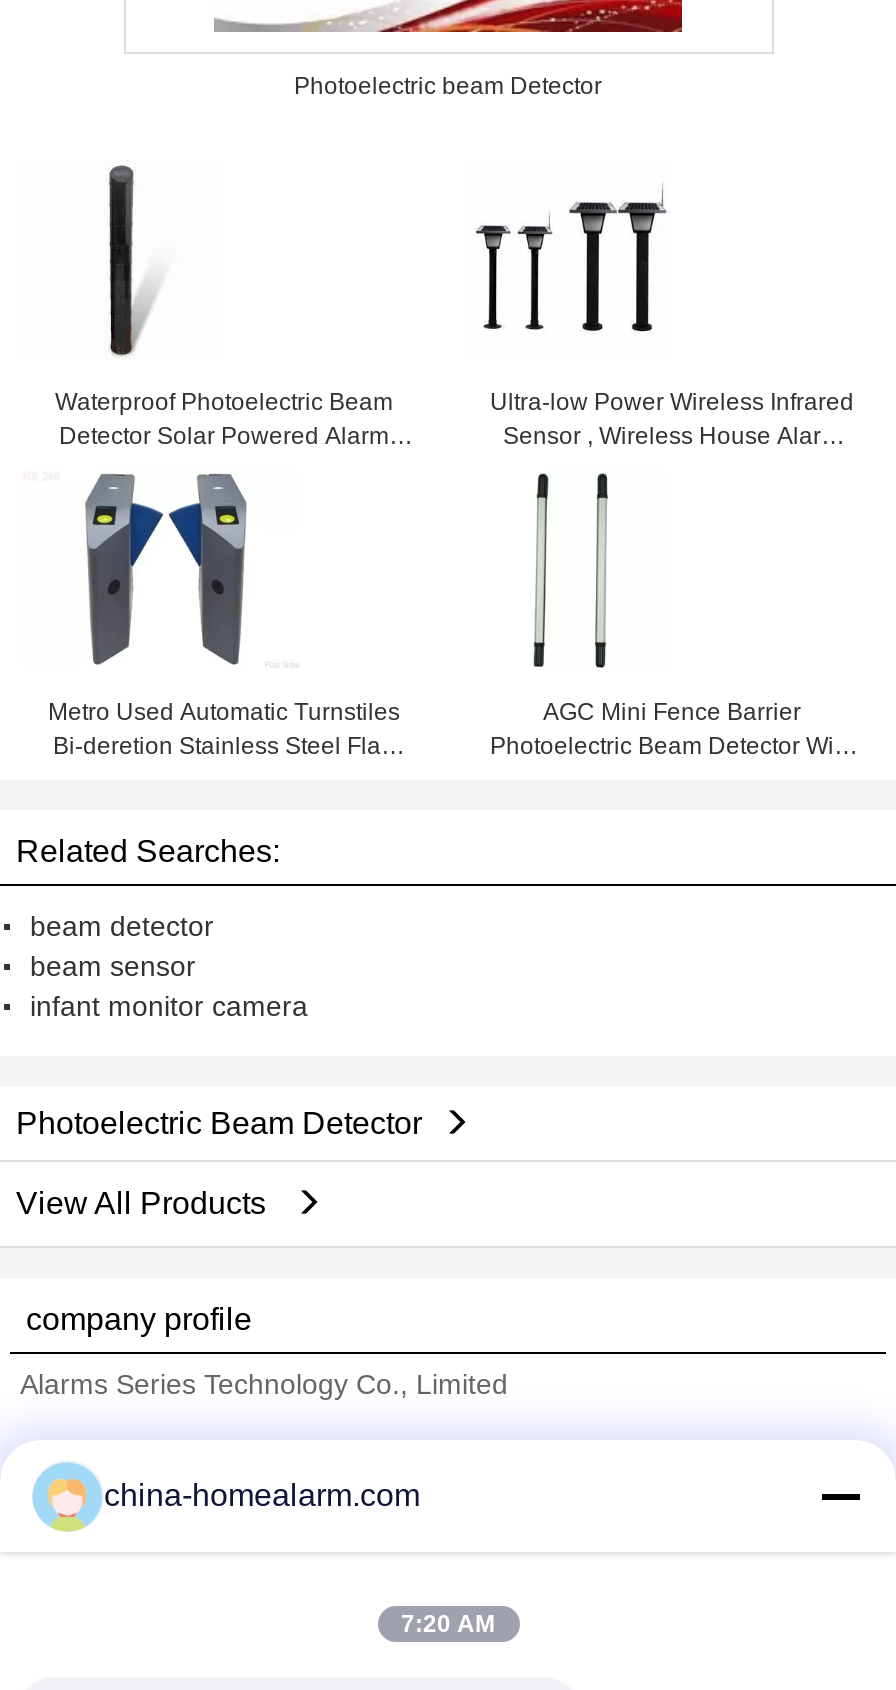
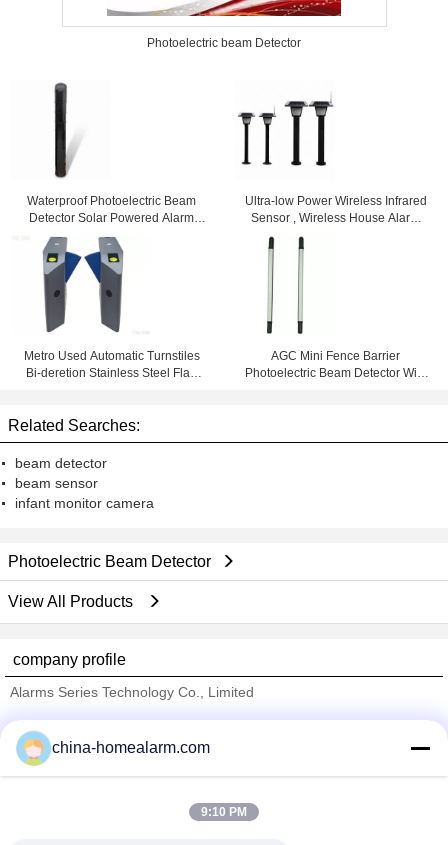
[401,1610,495,1638] 7:20 AM -> [201,805,247,819] 9:10 PM

